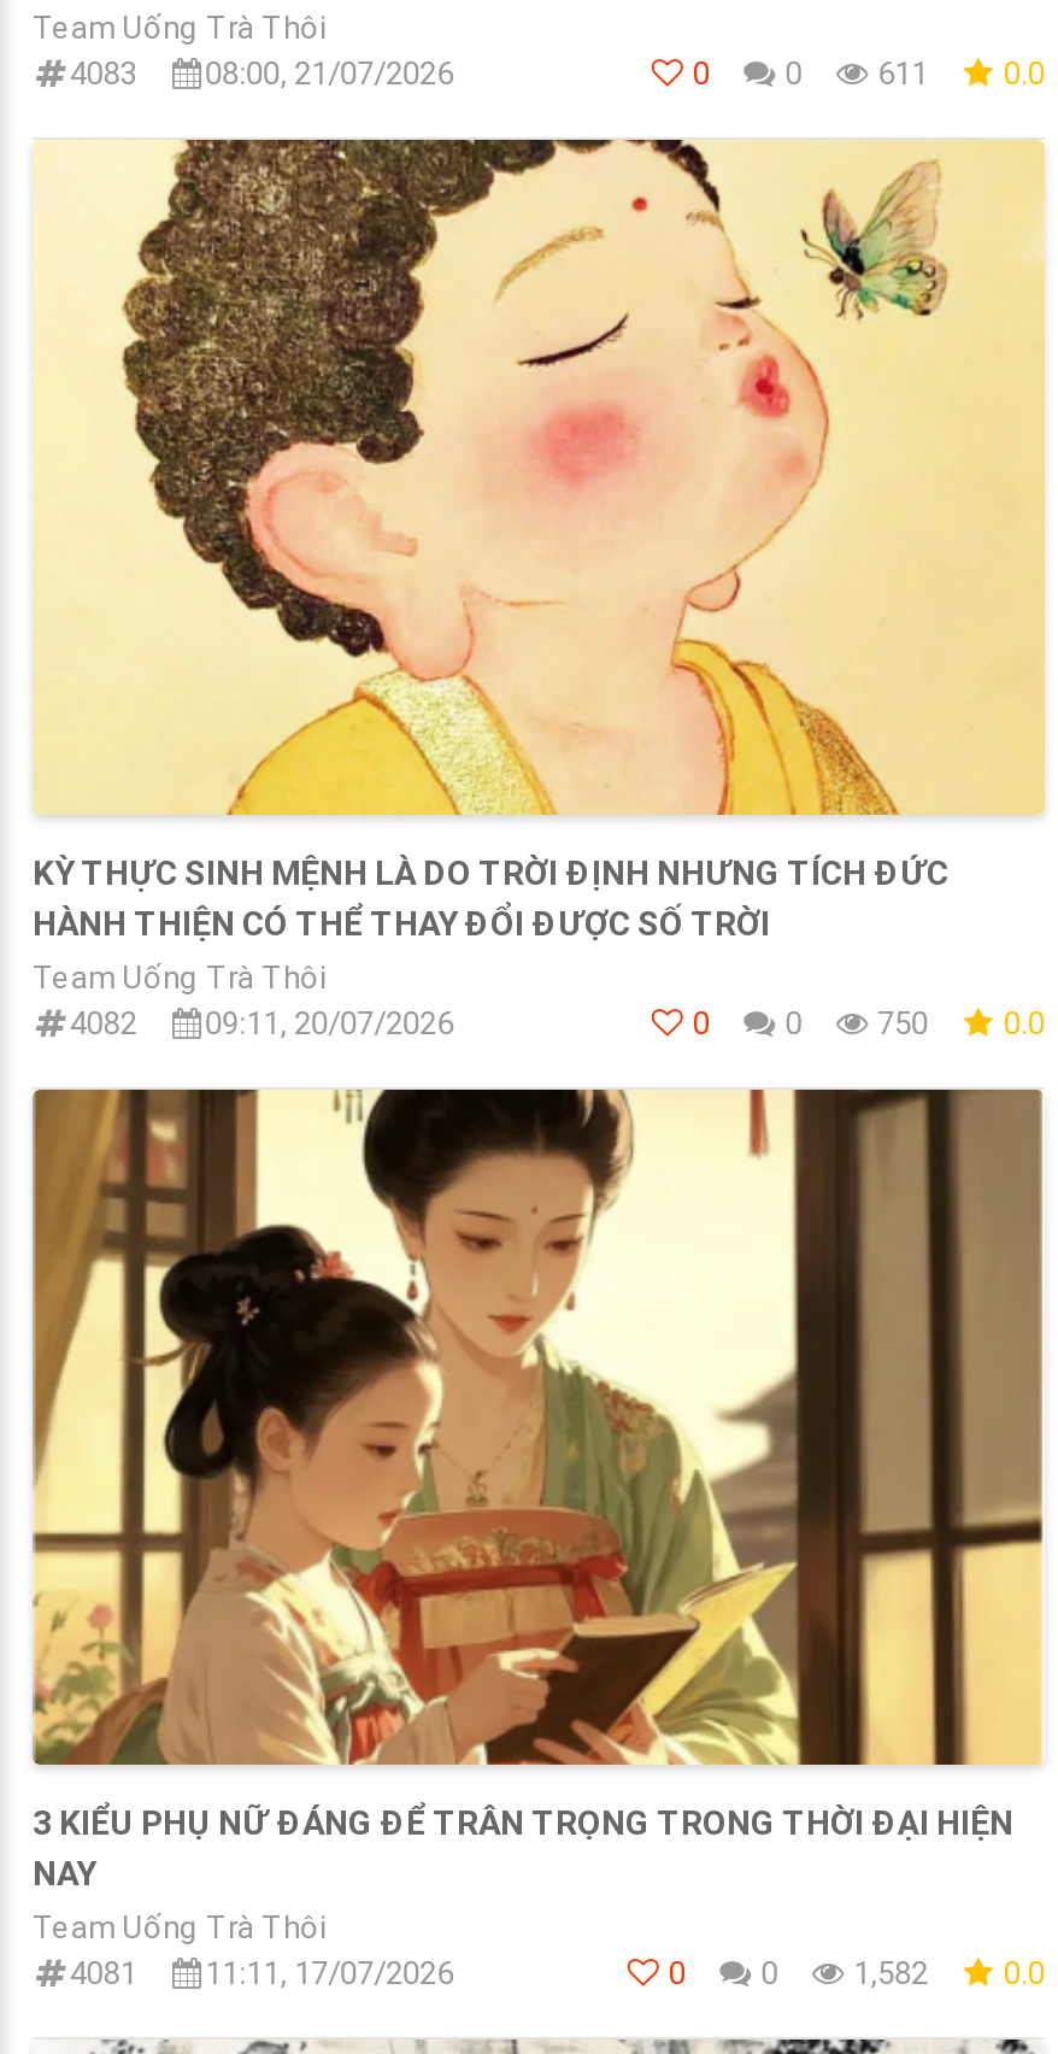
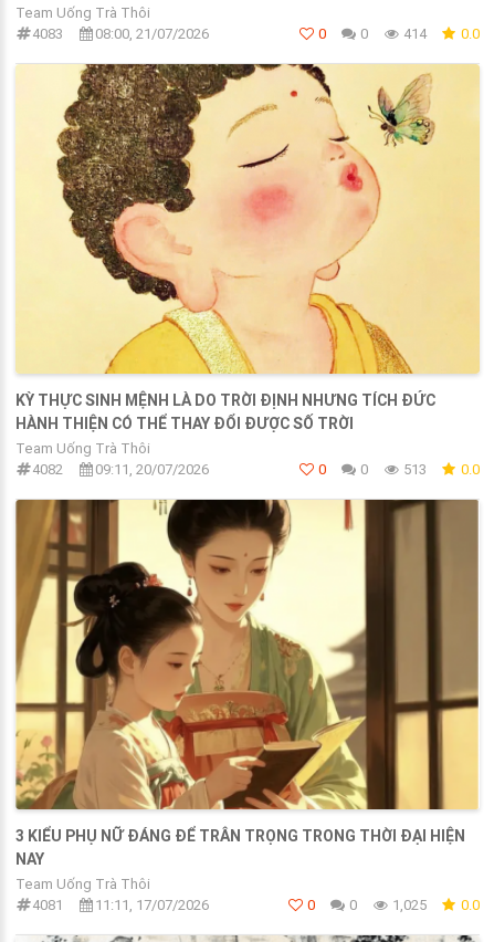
[686,53,1045,94] 0 0 611 0.0 -> [315,24,480,43] 0 0 414 0.0
[686,1003,1045,1044] 0 0 750 0.0 -> [315,460,480,479] 0 0 513 0.0
[662,1953,1045,1994] 0 0 1,582 0.0 -> [304,896,480,914] 0 0 1,025 0.0

